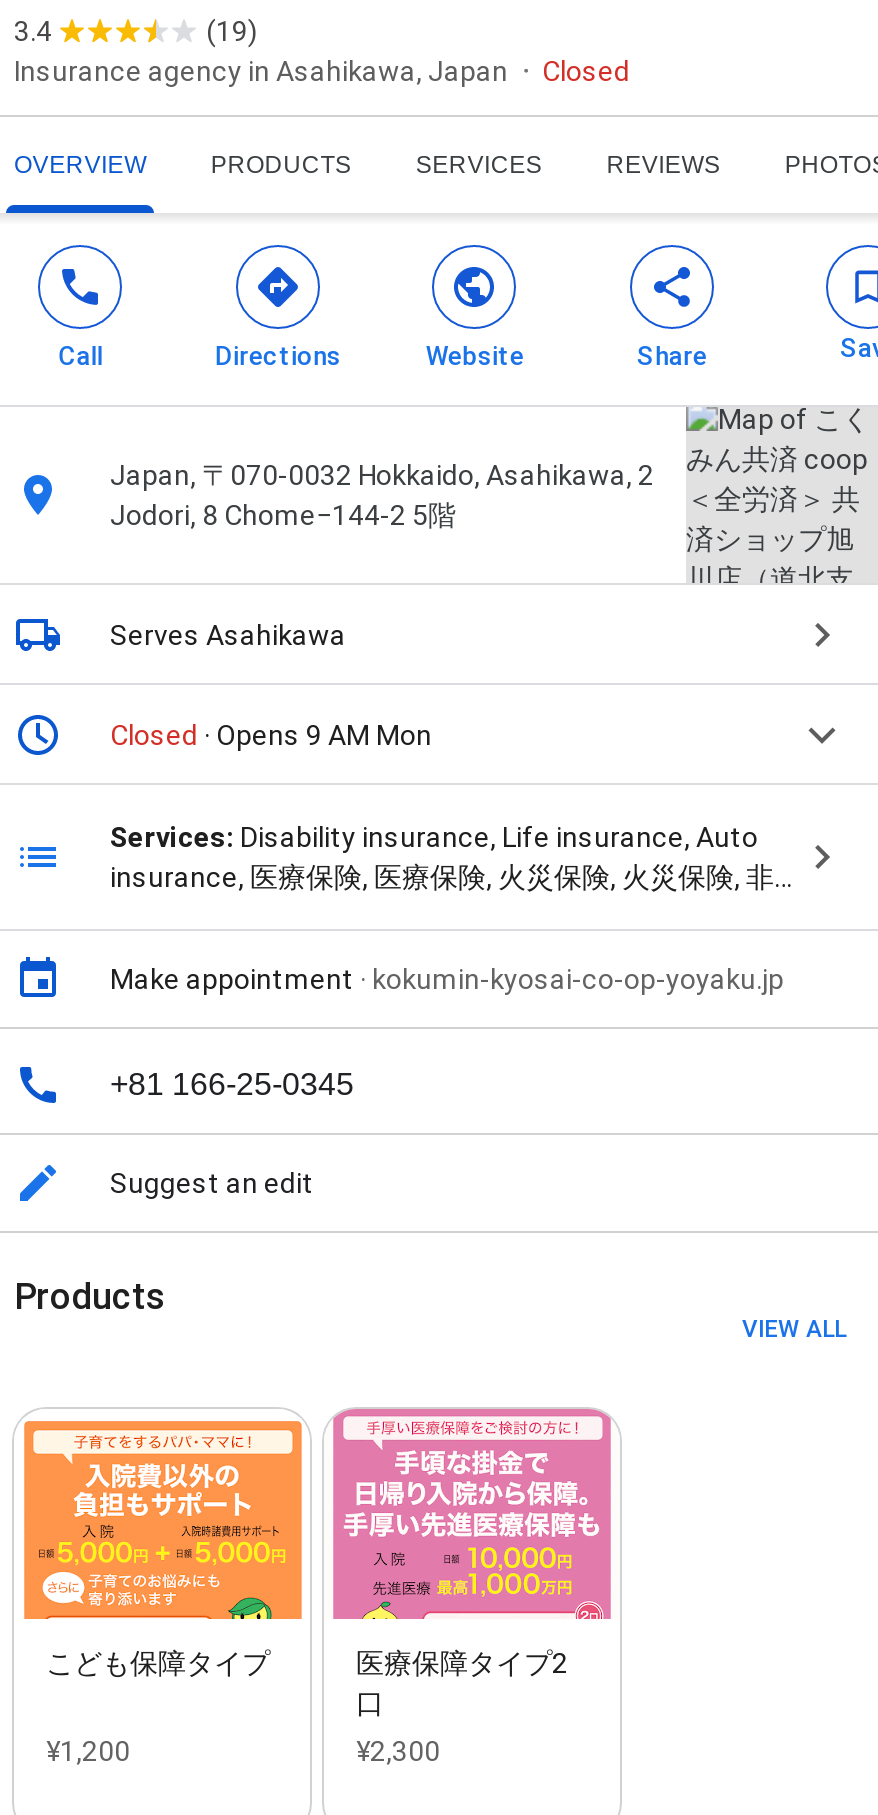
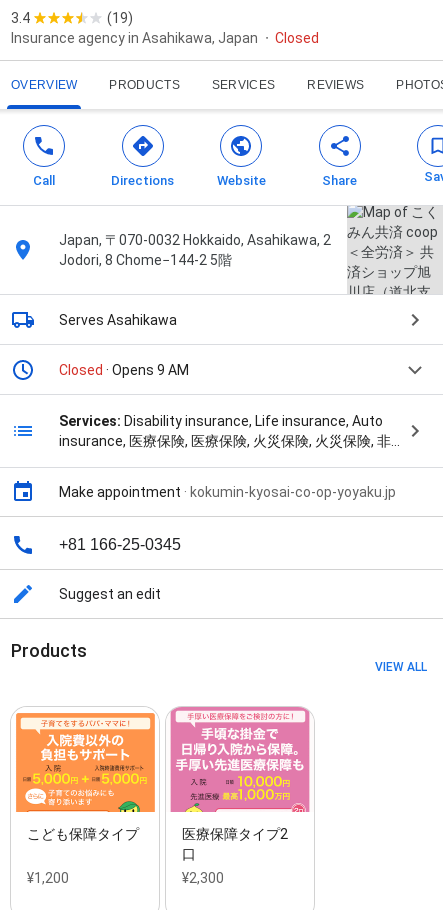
[110,719,432,751] Closed · Opens 9 AM Mon -> [59,362,189,378] Closed · Opens 9 AM

